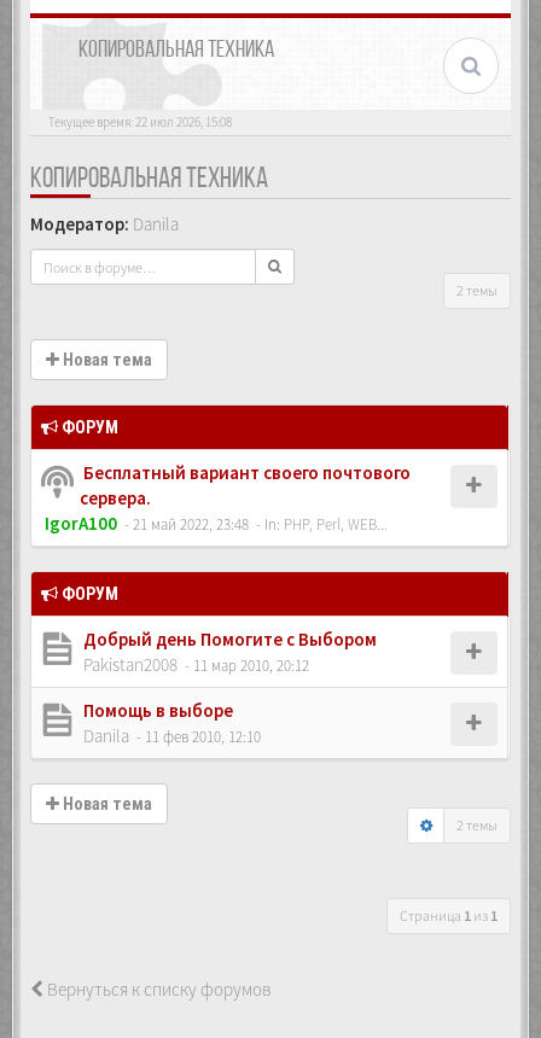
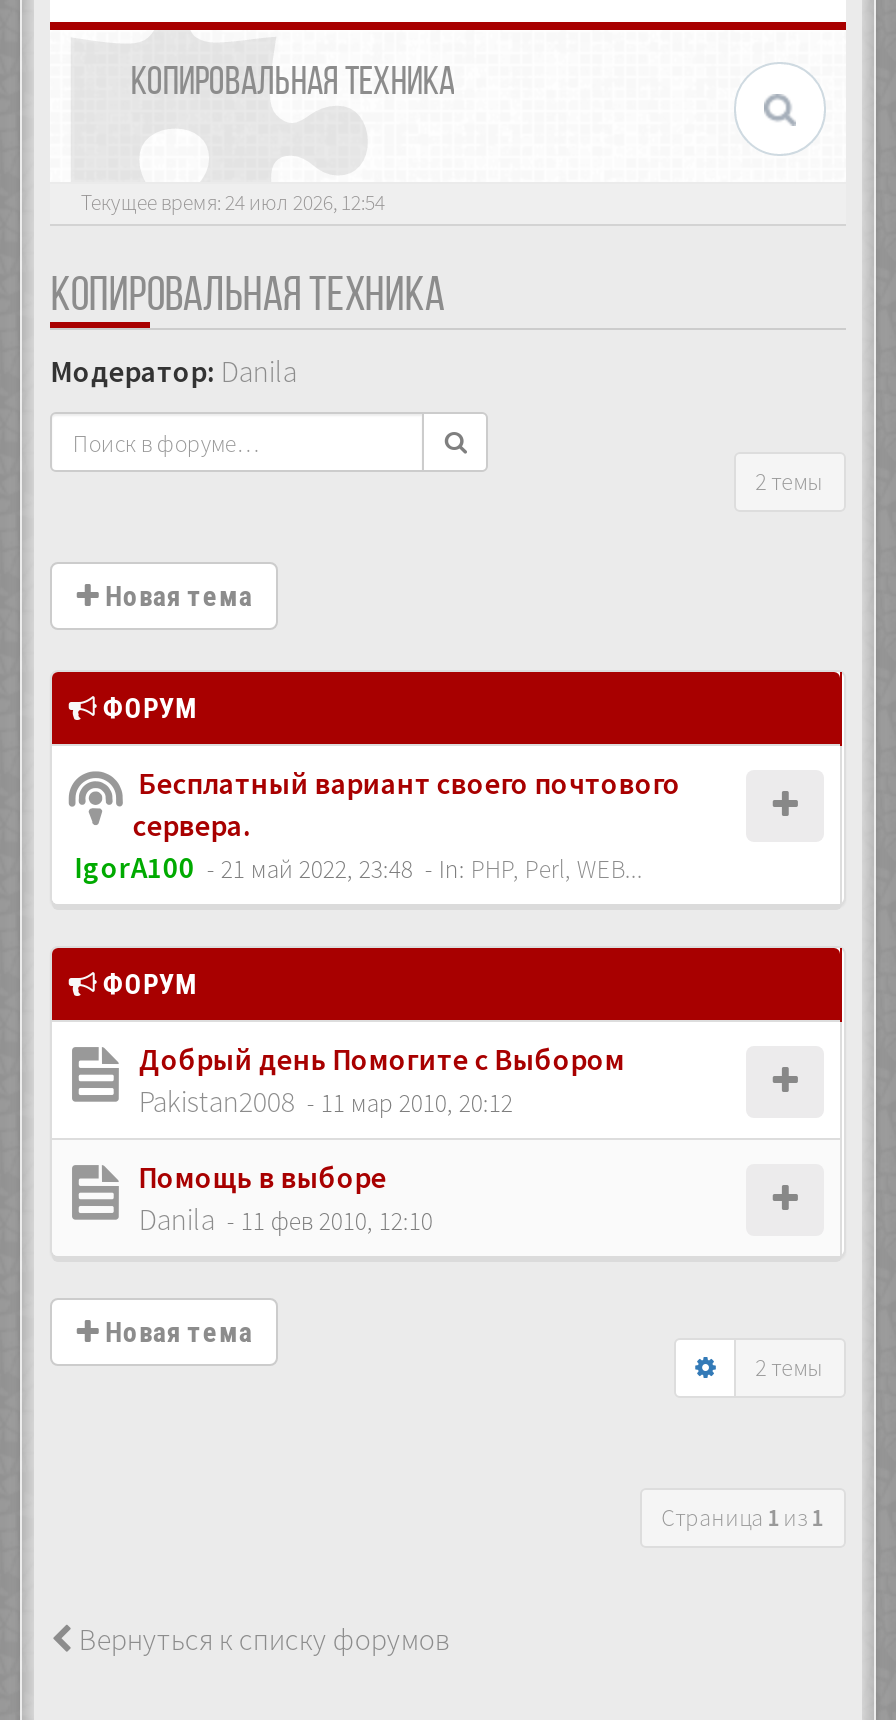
[49,113,232,130] Текущее время: 22 июл 2026, 15:08 -> [81,188,385,216] Текущее время: 24 июл 2026, 12:54

